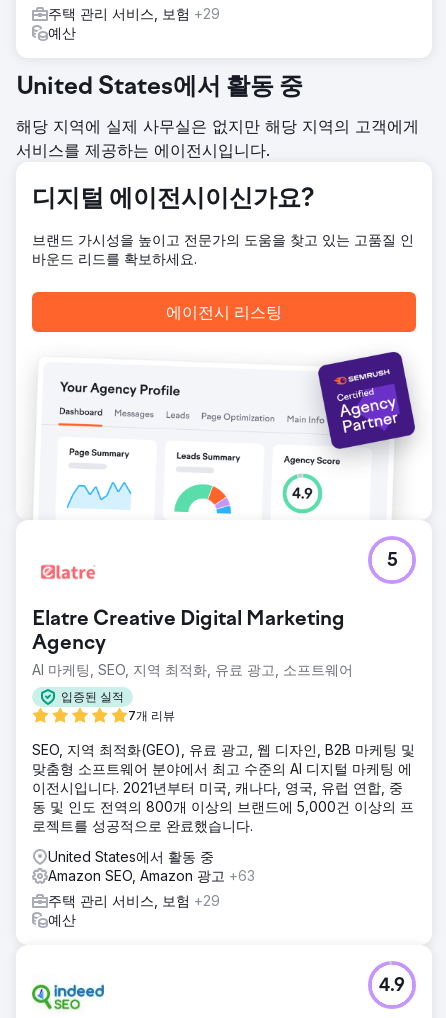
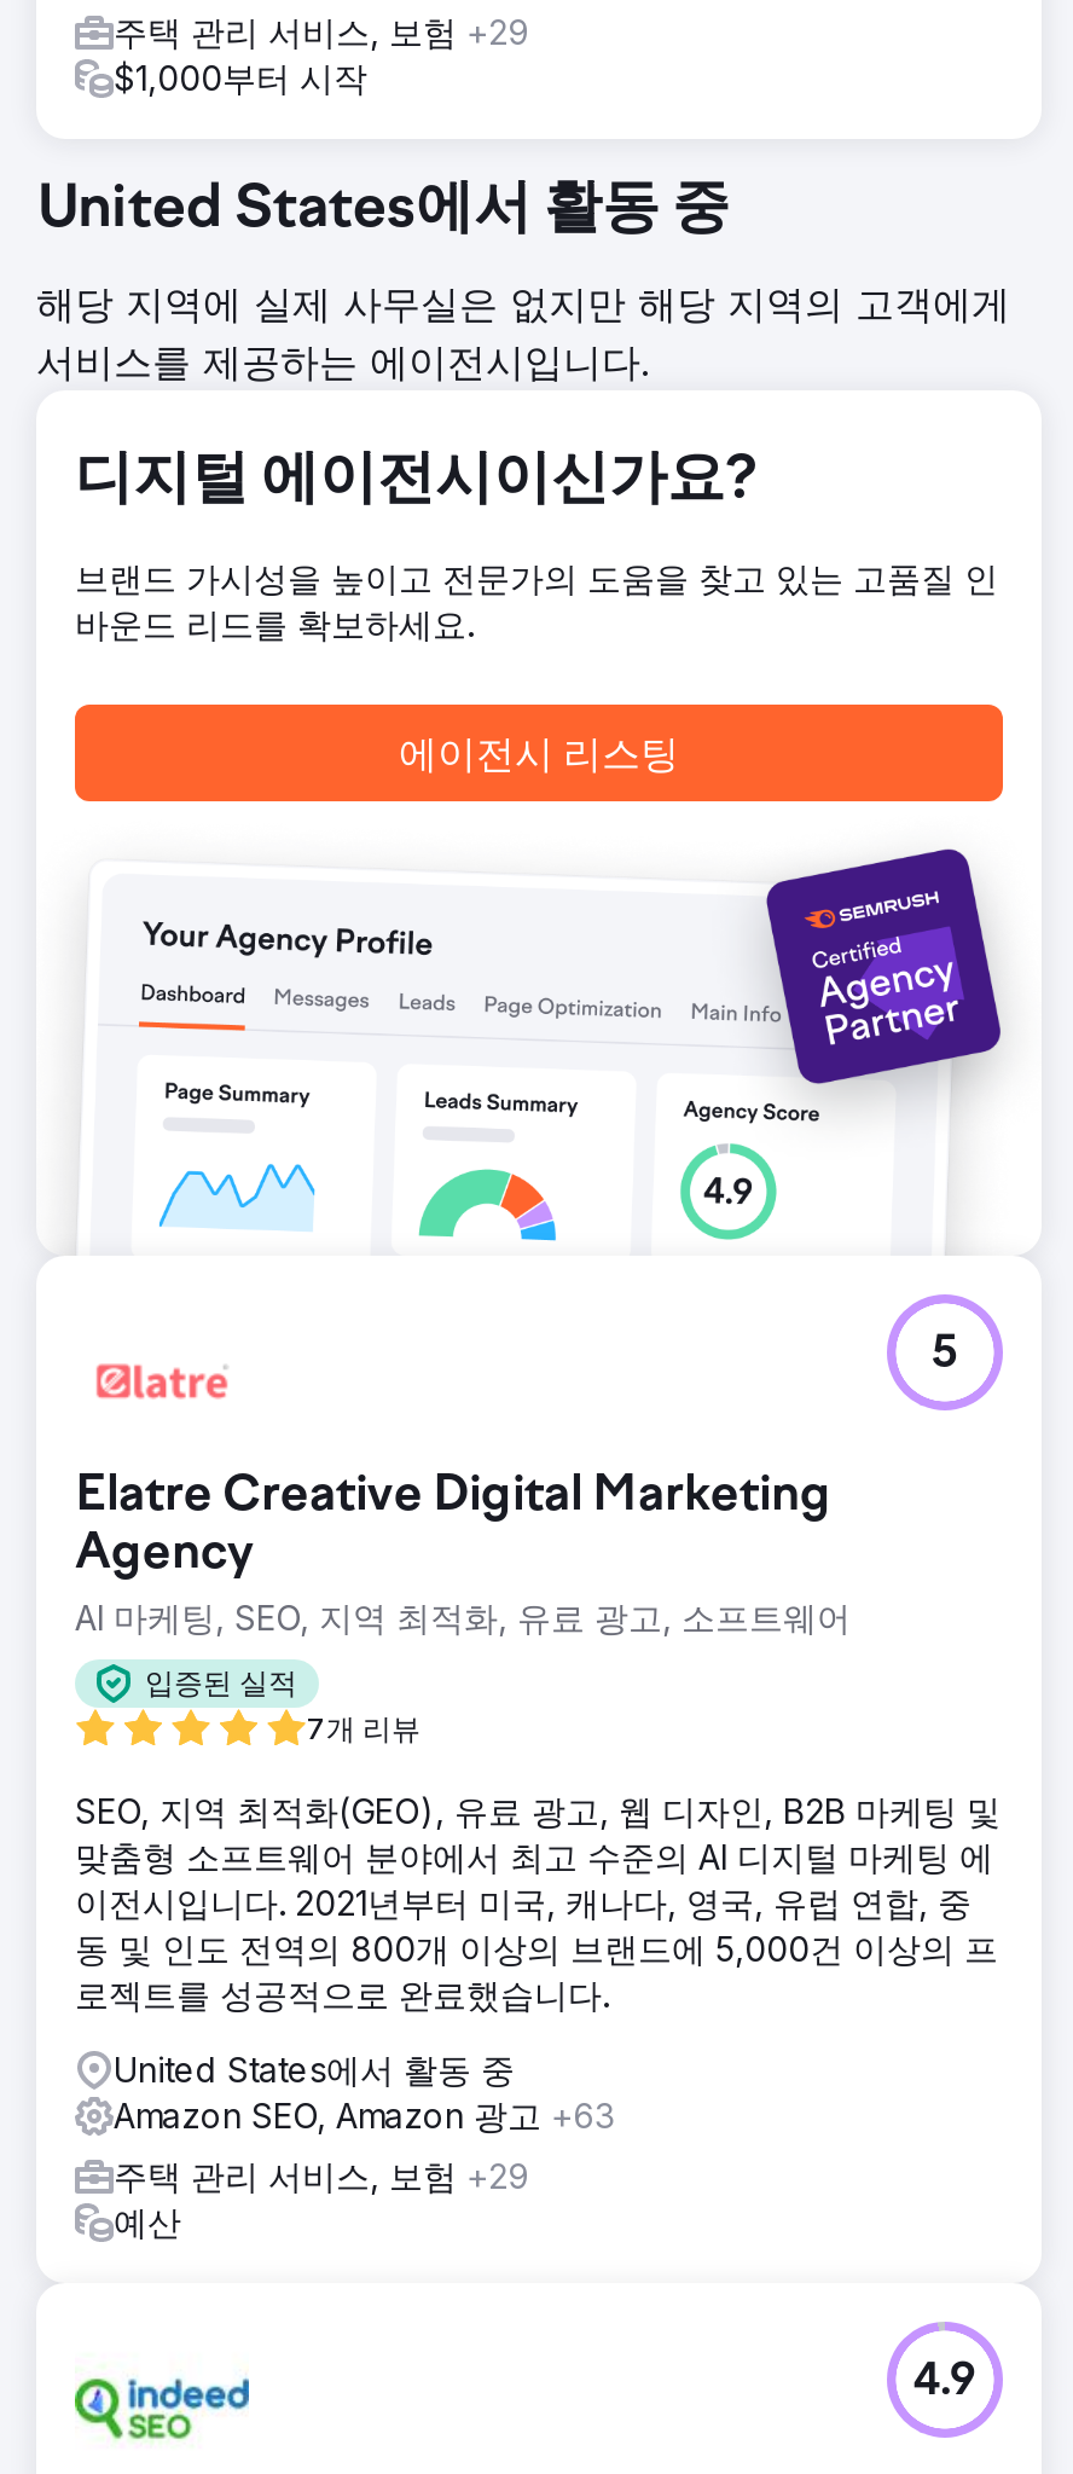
[48,24,76,41] 예산 -> [114,57,367,98] $1,000부터 시작

